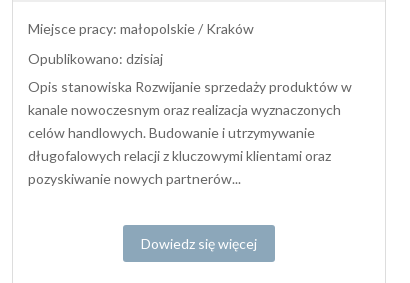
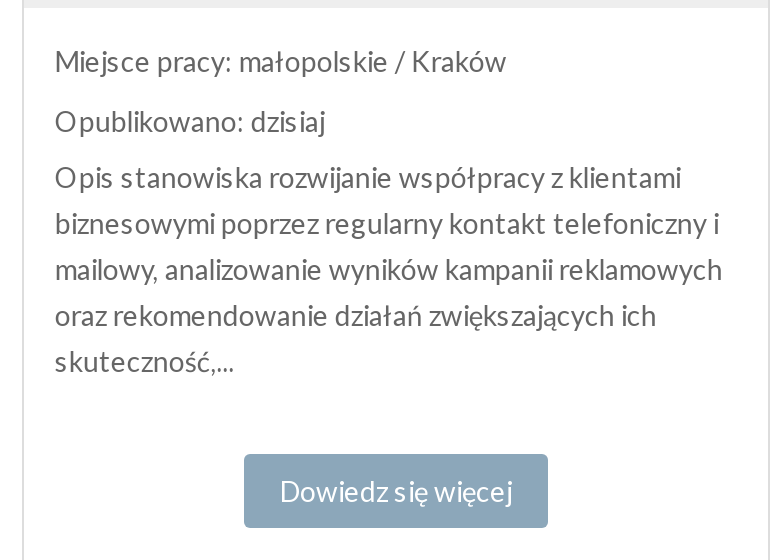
[28,78,352,187] Opis stanowiska Rozwijanie sprzedaży produktów w | kanale nowoczesnym oraz realizacja wyznaczonych | celów handlowych. Budowanie i utrzymywanie | długofalowych relacji z kluczowymi klientami oraz | pozyskiwanie nowych partnerów... -> [55,161,723,379] Opis stanowiska rozwijanie współpracy z klientami | biznesowymi poprzez regularny kontakt telefoniczny i | mailowy, analizowanie wyników kampanii reklamowych | oraz rekomendowanie działań zwiększających ich | skuteczność,...

